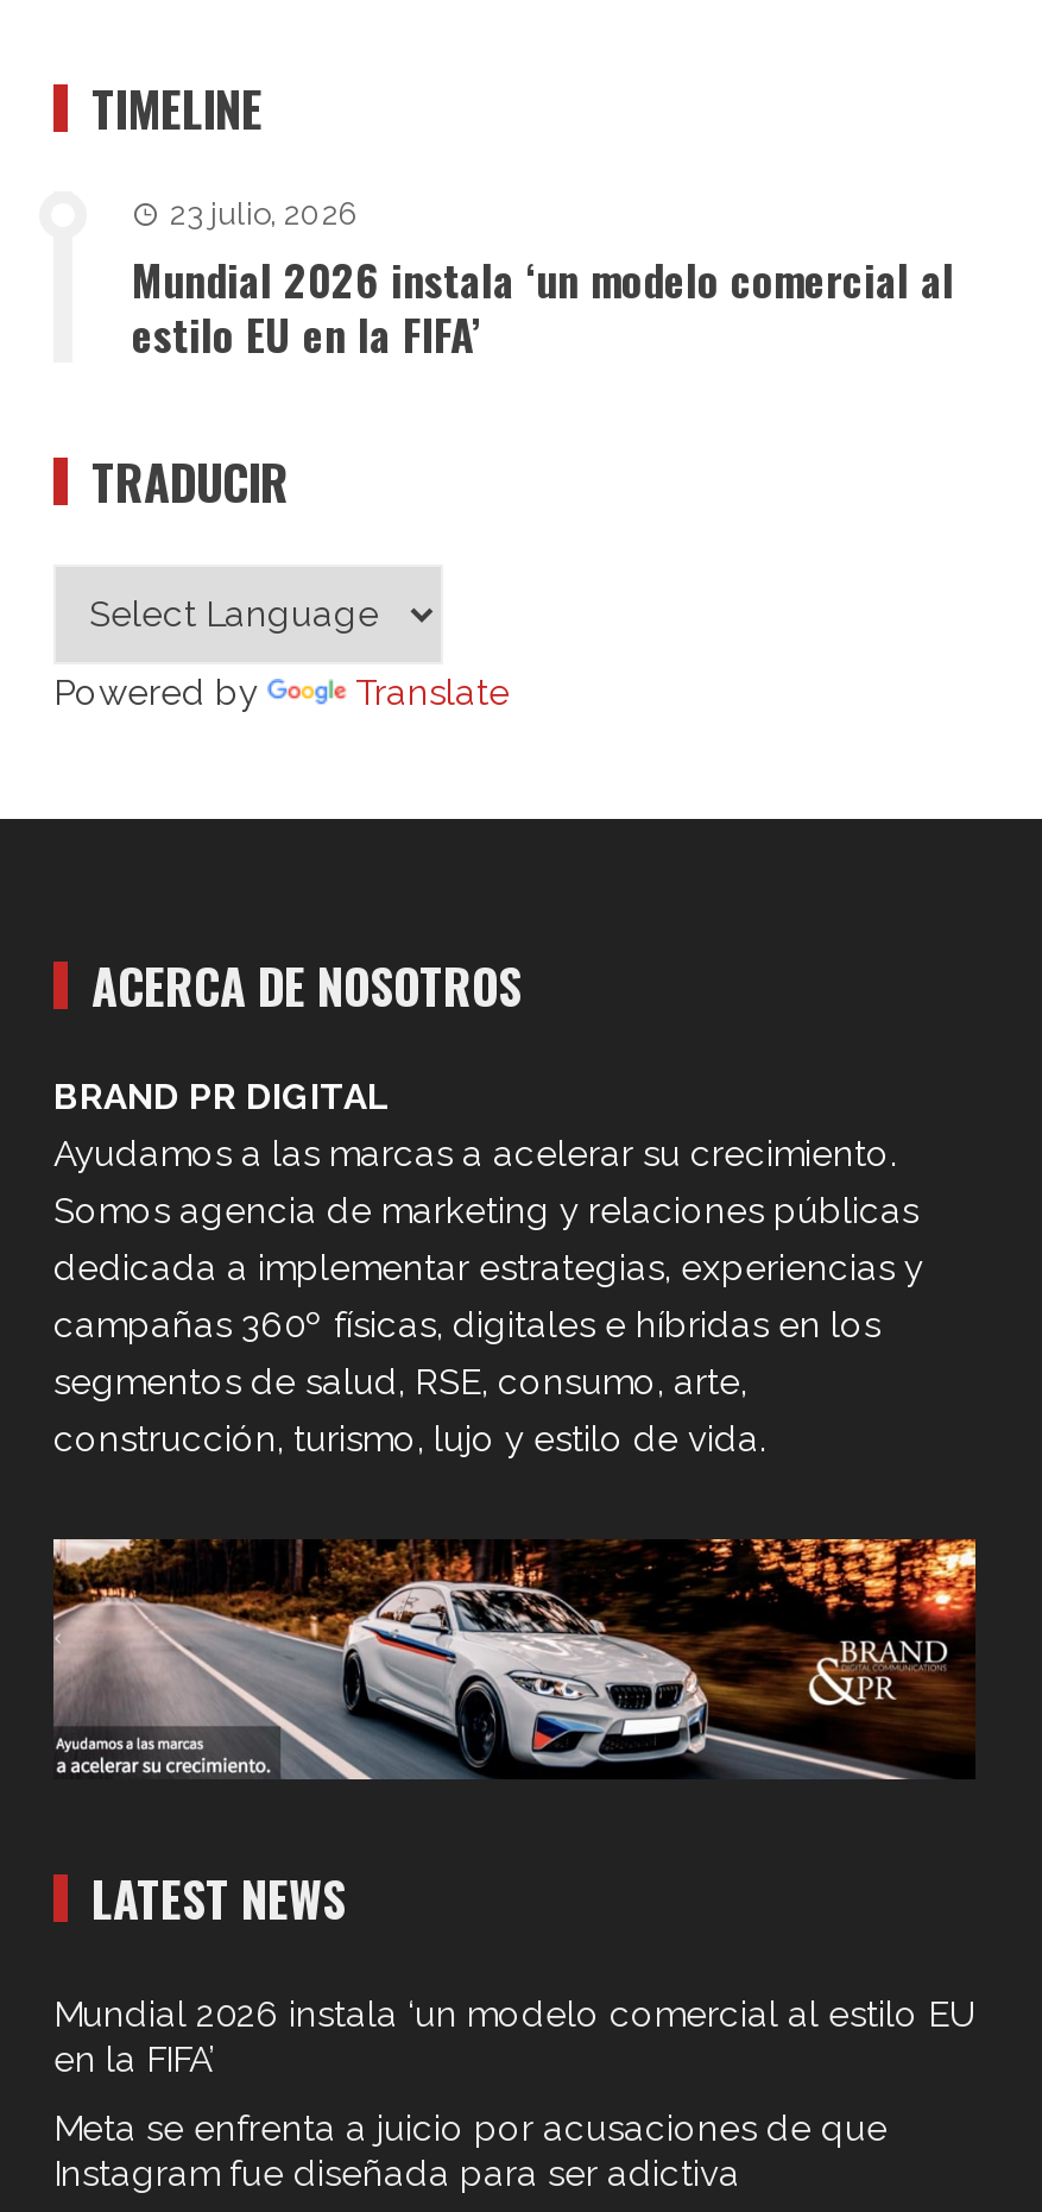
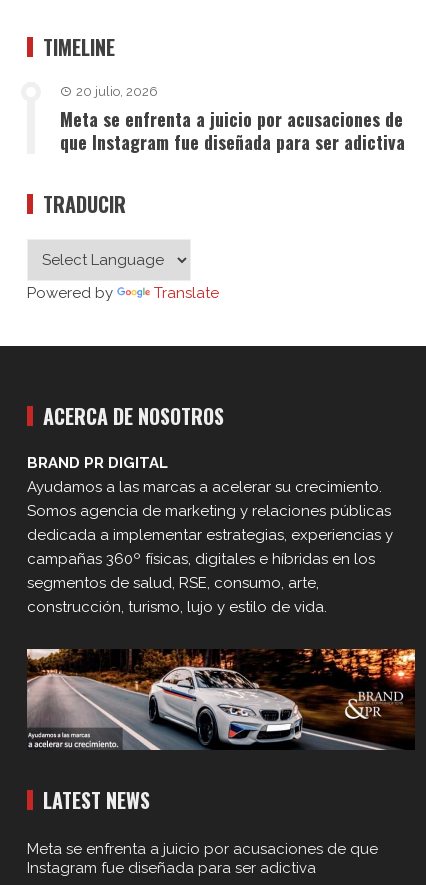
[132,195,954,364] 23 julio, 2026 | Mundial 2026 instala ‘un modelo comercial al | estilo EU en la FIFA’ -> [60,84,405,155] 20 julio, 2026 | Meta se enfrenta a juicio por acusaciones de | que Instagram fue diseñada para ser adictiva
[53,1993,975,2081] Mundial 2026 instala ‘un modelo comercial al estilo EU | en la FIFA’ -> none

